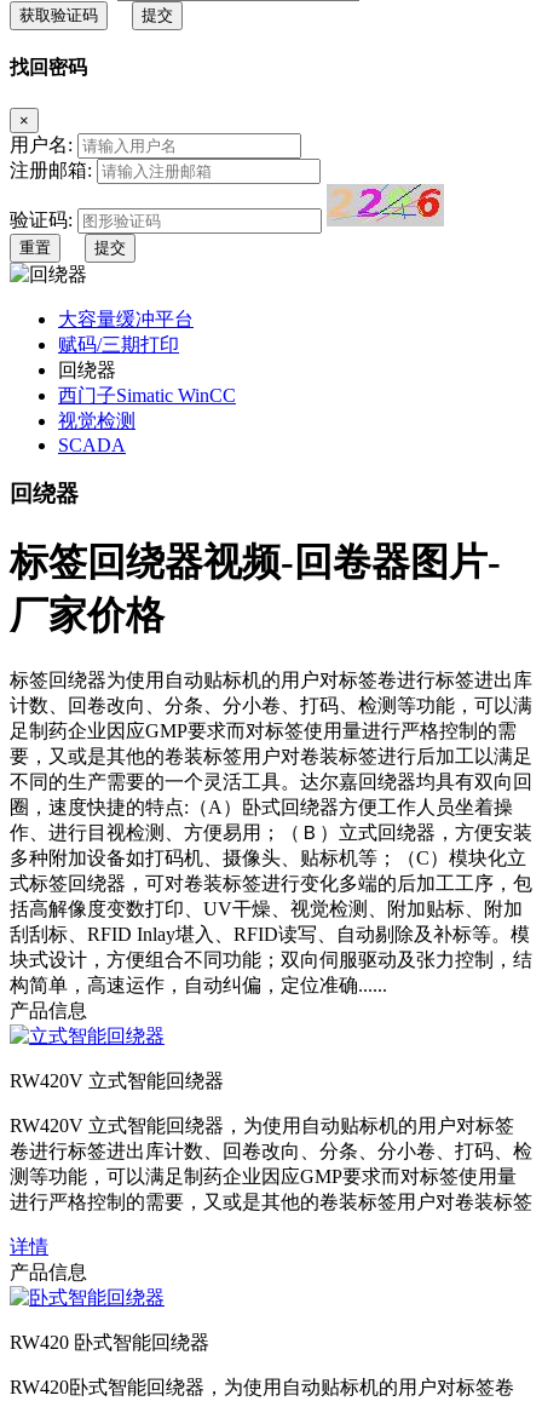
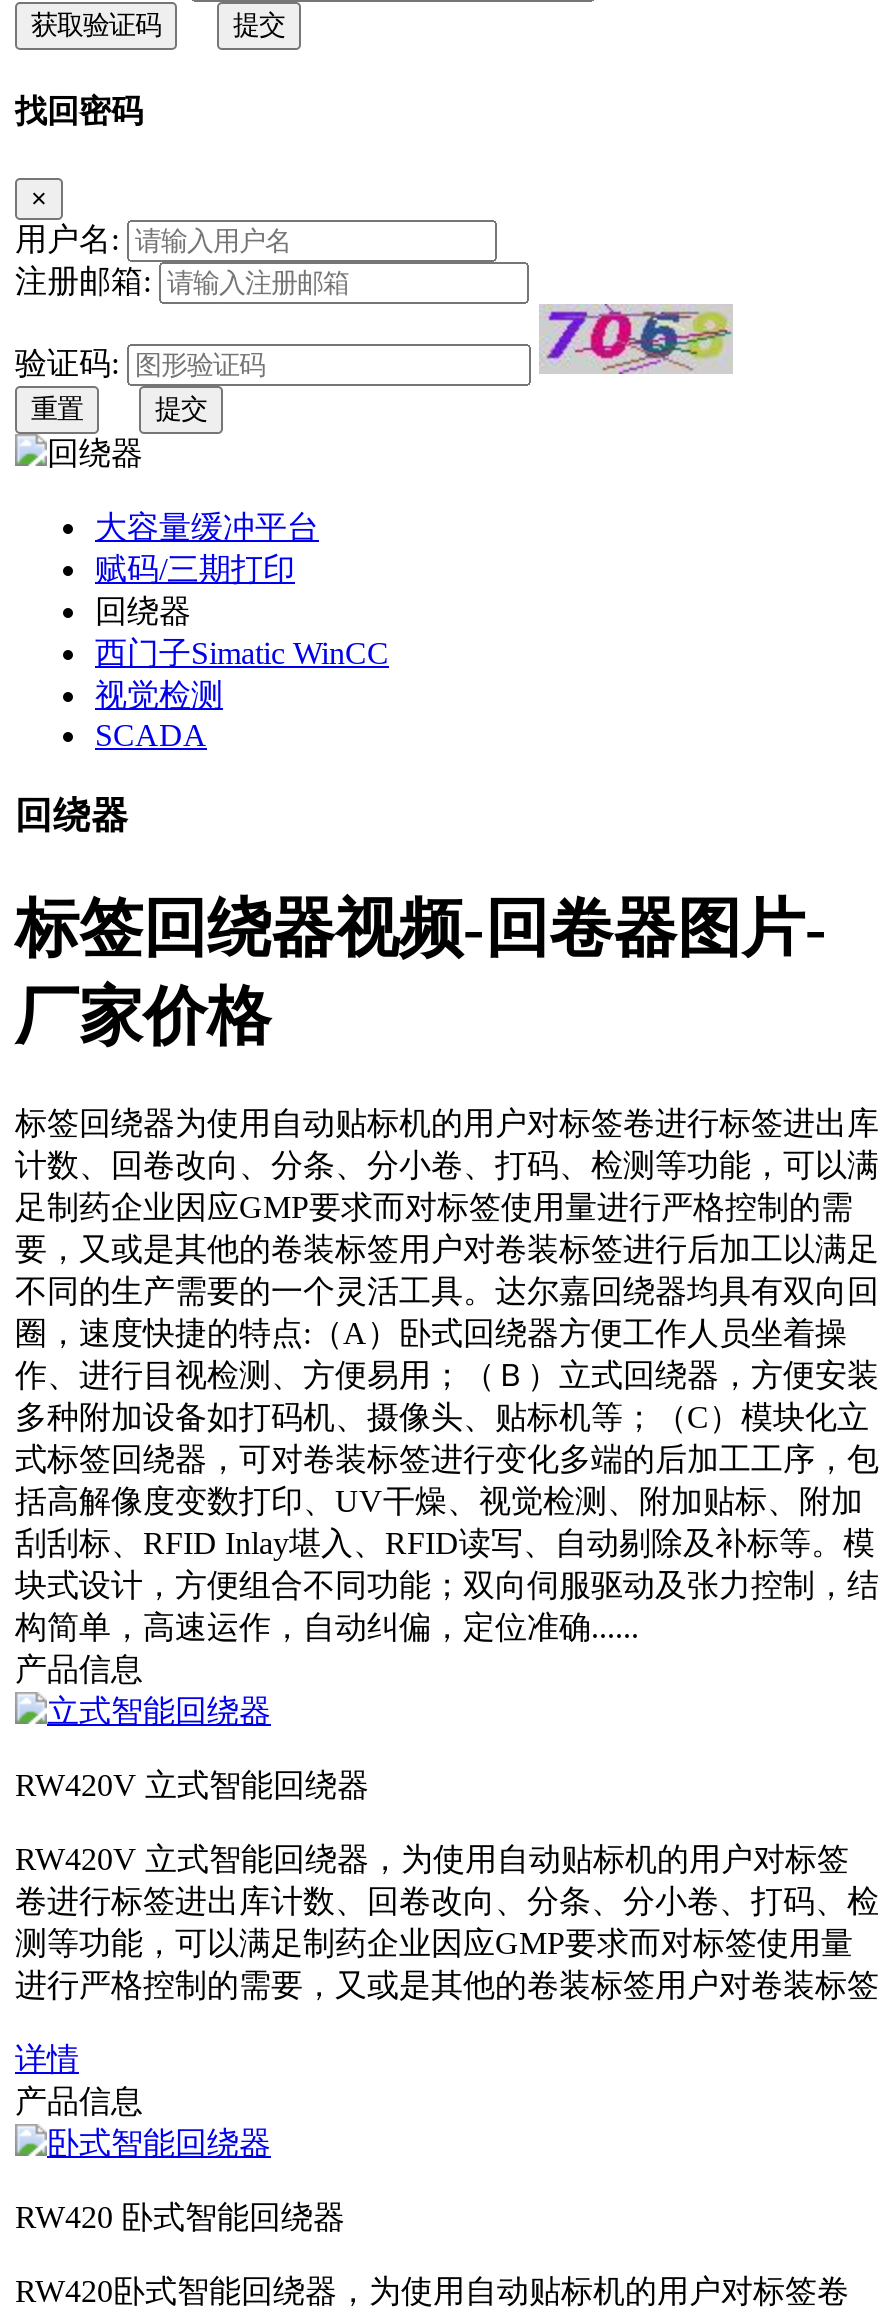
[328,184,442,225] [image] -> [543,306,731,374] [image]

